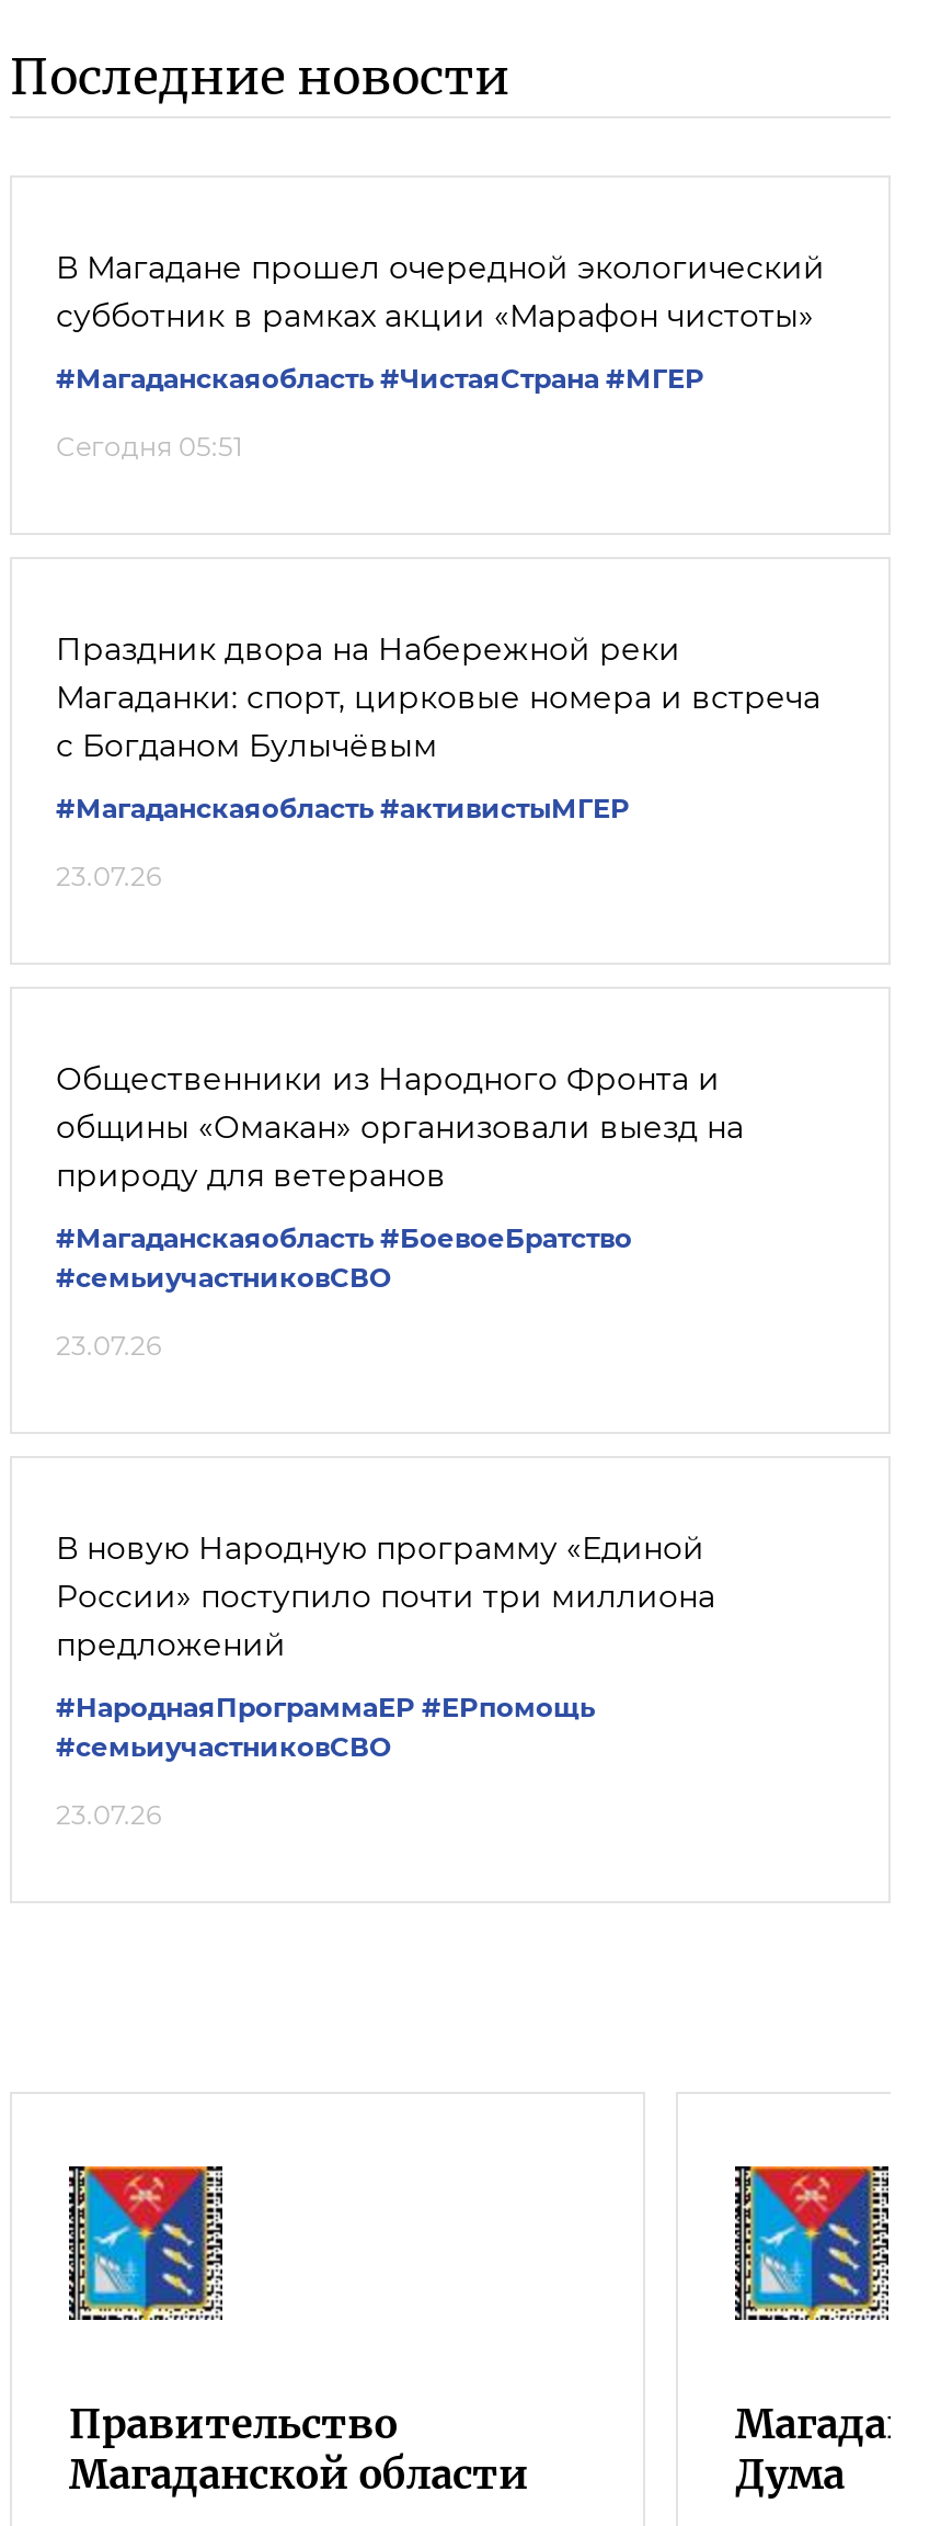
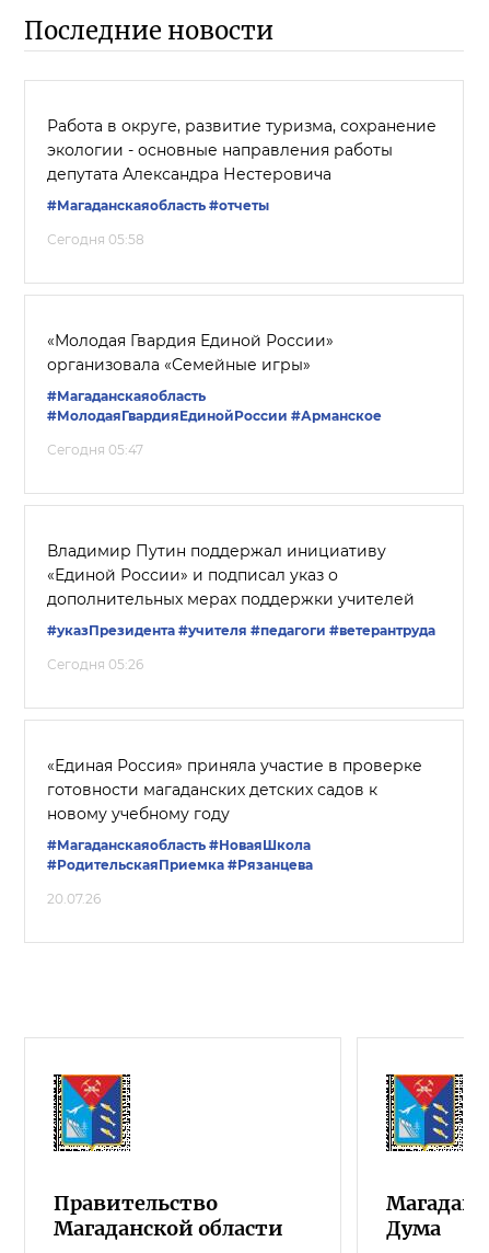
[56,247,825,335] В Магадане прошел очередной экологический | субботник в рамках акции «Марафон чистоты» -> [47,116,436,184] Работа в округе, развитие туризма, сохранение | экологии - основные направления работы | депутата Александра Нестеровича
[56,361,704,394] #Магаданскаяобласть #ЧистаяСтрана #МГЕР -> [47,197,269,213] #Магаданскаяобласть #отчеты
[56,429,242,462] Сегодня 05:51 -> [47,231,144,247] Сегодня 05:58
[56,629,820,765] Праздник двора на Набережной реки | Магаданки: спорт, цирковые номера и встреча | с Богданом Булычёвым -> [47,331,334,374] «Молодая Гвардия Единой России» | организовала «Семейные игры»
[56,791,630,824] #Магаданскаяобласть #активистыМГЕР -> [47,388,382,424] #Магаданскаяобласть | #МолодаяГвардияЕдинойРоссии #Арманское
[56,859,161,892] 23.07.26 -> [47,441,143,458] Сегодня 05:47
[56,1059,744,1195] Общественники из Народного Фронта и | общины «Омакан» организовали выезд на | природу для ветеранов -> [47,541,415,609] Владимир Путин поддержал инициативу | «Единой России» и подписал указ о | дополнительных мерах поддержки учителей
[56,1221,632,1293] #Магаданскаяобласть #БоевоеБратство | #семьиучастниковСВО -> [47,622,435,638] #указПрезидента #учителя #педагоги #ветерантруда
[56,1328,161,1361] 23.07.26 -> [47,656,143,672] Сегодня 05:26
[56,1528,715,1664] В новую Народную программу «Единой | России» поступило почти три миллиона | предложений -> [47,756,422,823] «Единая Россия» приняла участие в проверке | готовности магаданских детских садов к | новому учебному году
[56,1690,595,1762] #НароднаяПрограммаЕР #ЕРпомощь | #семьиучастниковСВО -> [47,837,313,873] #Магаданскаяобласть #НоваяШкола | #РодительскаяПриемка #Рязанцева
[56,1798,161,1830] 23.07.26 -> [47,890,101,907] 20.07.26

